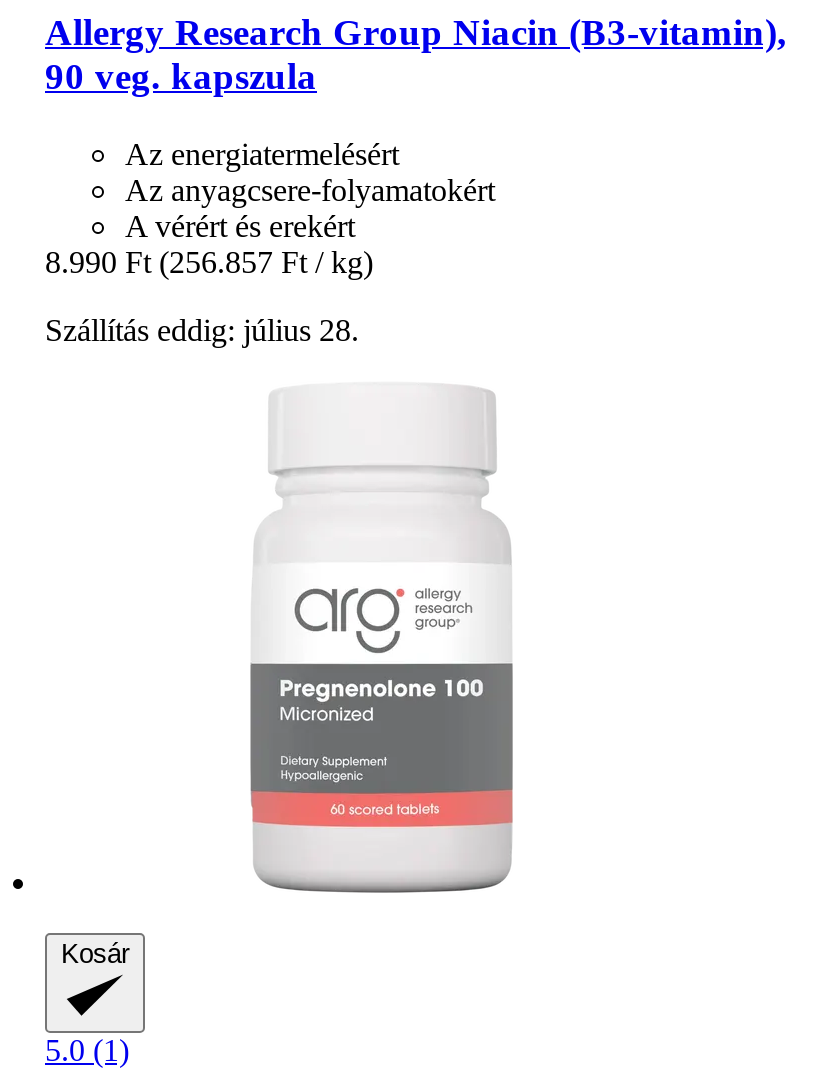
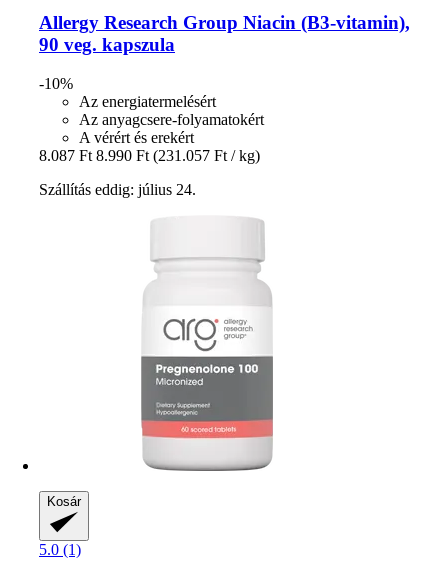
none -> [39,75,73,92] -10%
[45,244,373,278] 8.990 Ft (256.857 Ft / kg) -> [39,147,260,164] 8.087 Ft 8.990 Ft (231.057 Ft / kg)
[45,312,359,346] Szállítás eddig: július 28. -> [39,181,196,198] Szállítás eddig: július 24.

